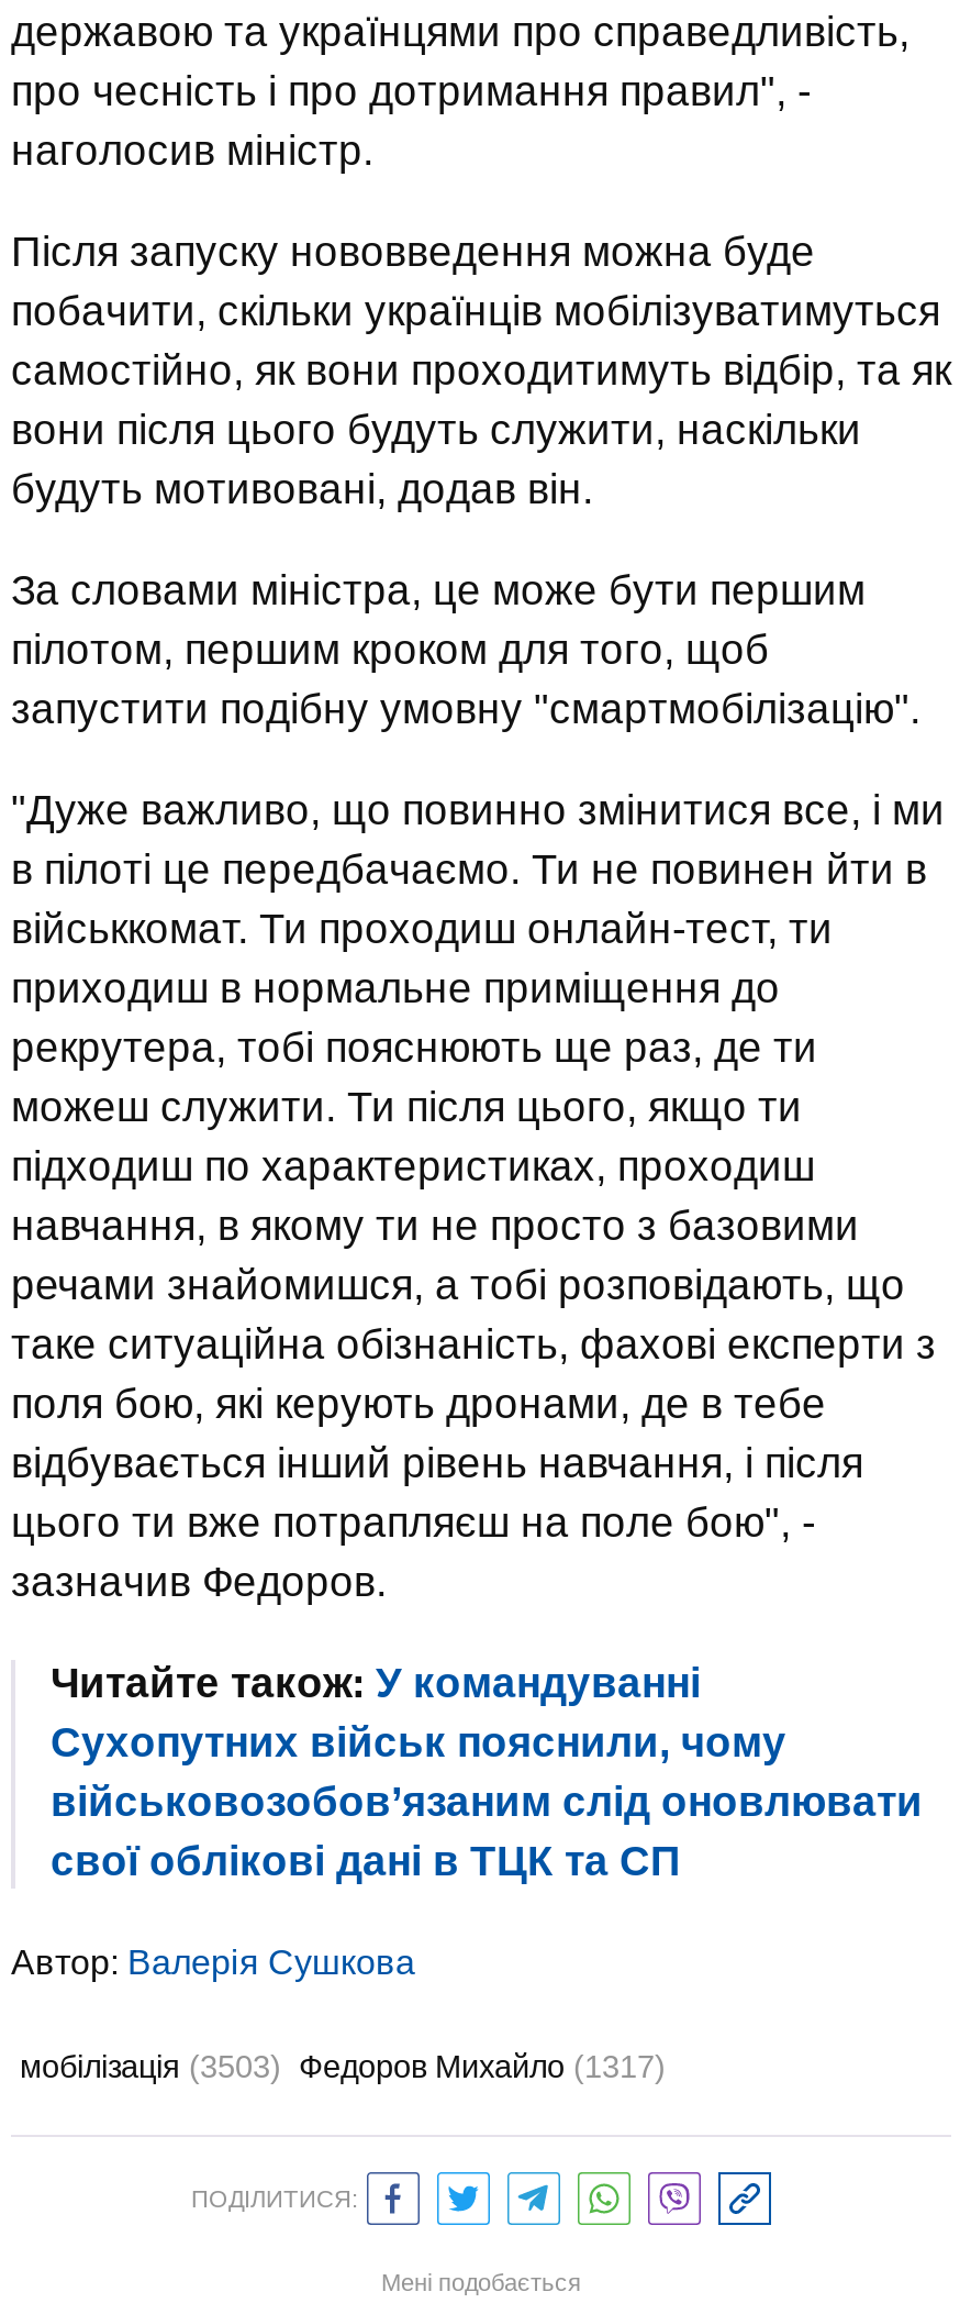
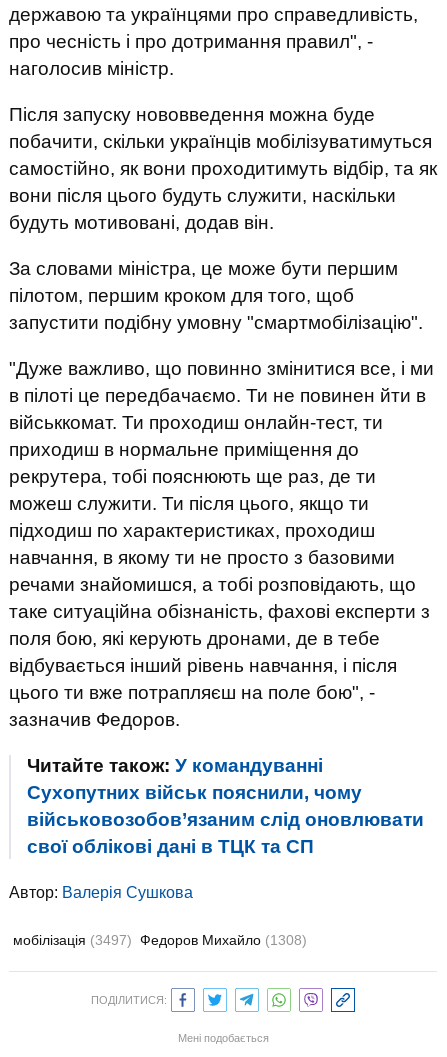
[20,2049,666,2084] мобілізація (3503) Федоров Михайло (1317) -> [13,932,307,948] мобілізація (3497) Федоров Михайло (1308)

